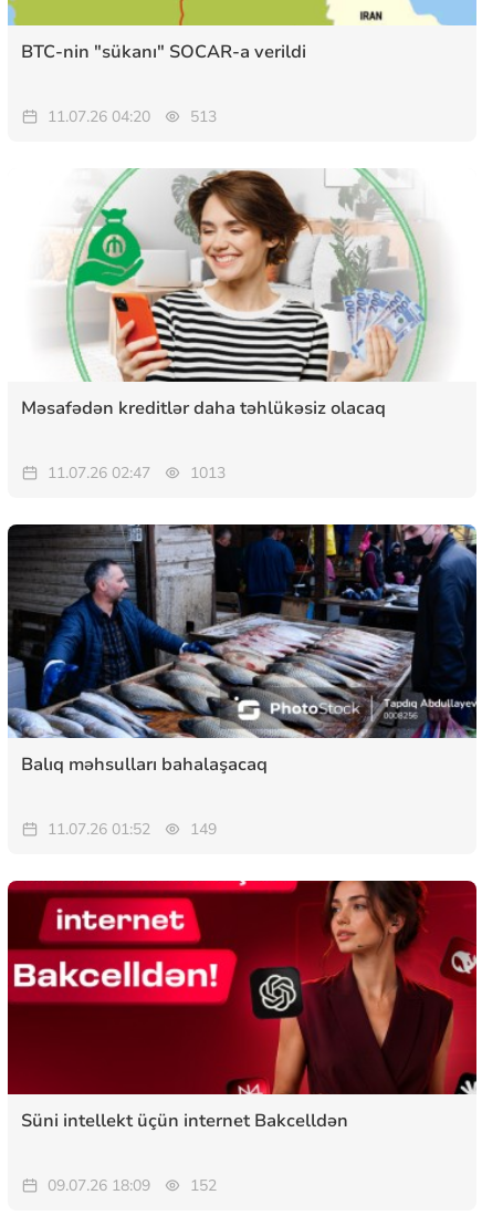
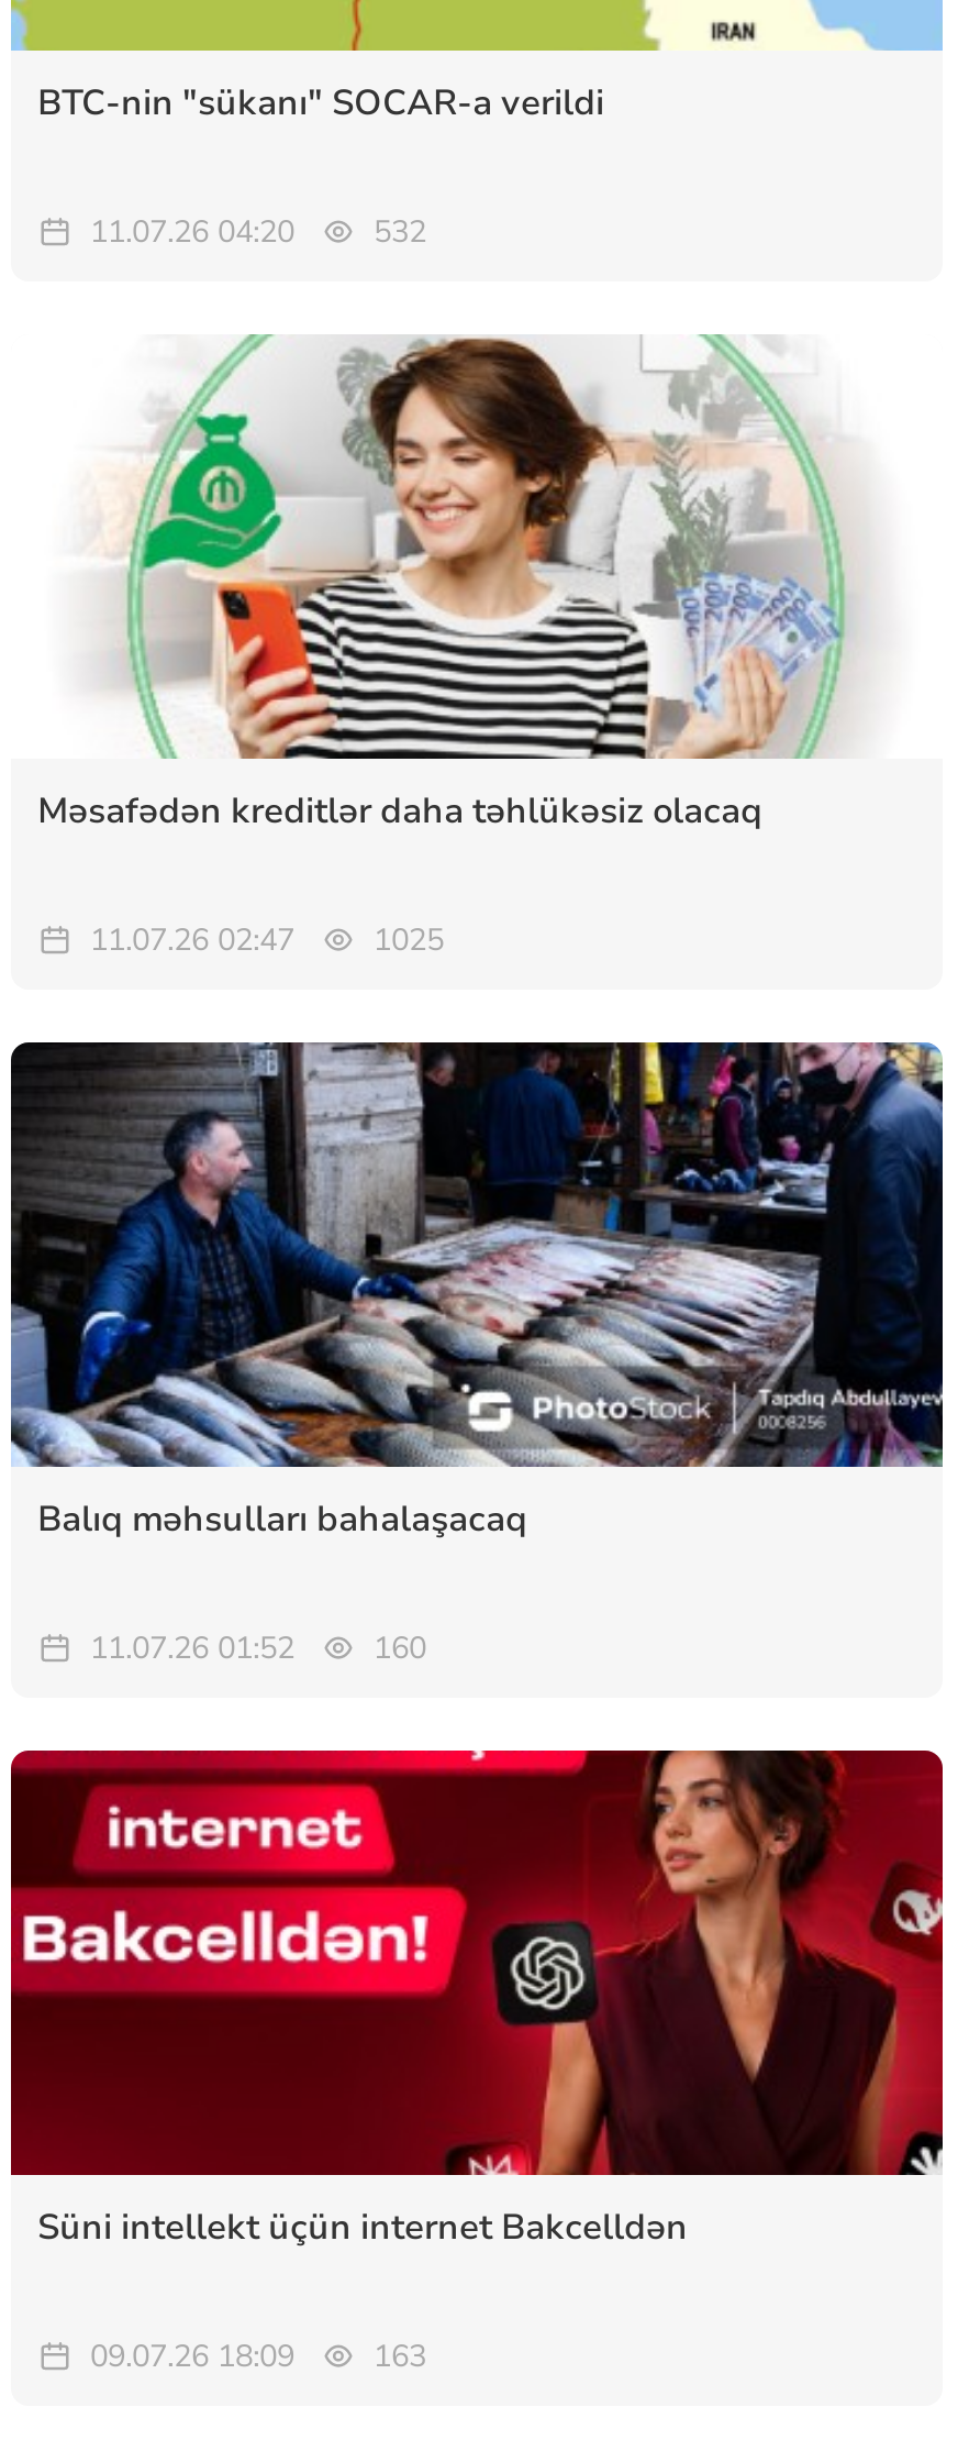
[48,106,217,127] 11.07.26 04:20 513 -> [90,211,426,253] 11.07.26 04:20 532
[48,463,226,484] 11.07.26 02:47 1013 -> [90,919,444,961] 11.07.26 02:47 1025
[48,819,217,840] 11.07.26 01:52 149 -> [90,1627,426,1669] 11.07.26 01:52 160
[48,1175,217,1196] 09.07.26 18:09 152 -> [90,2336,426,2377] 09.07.26 18:09 163

